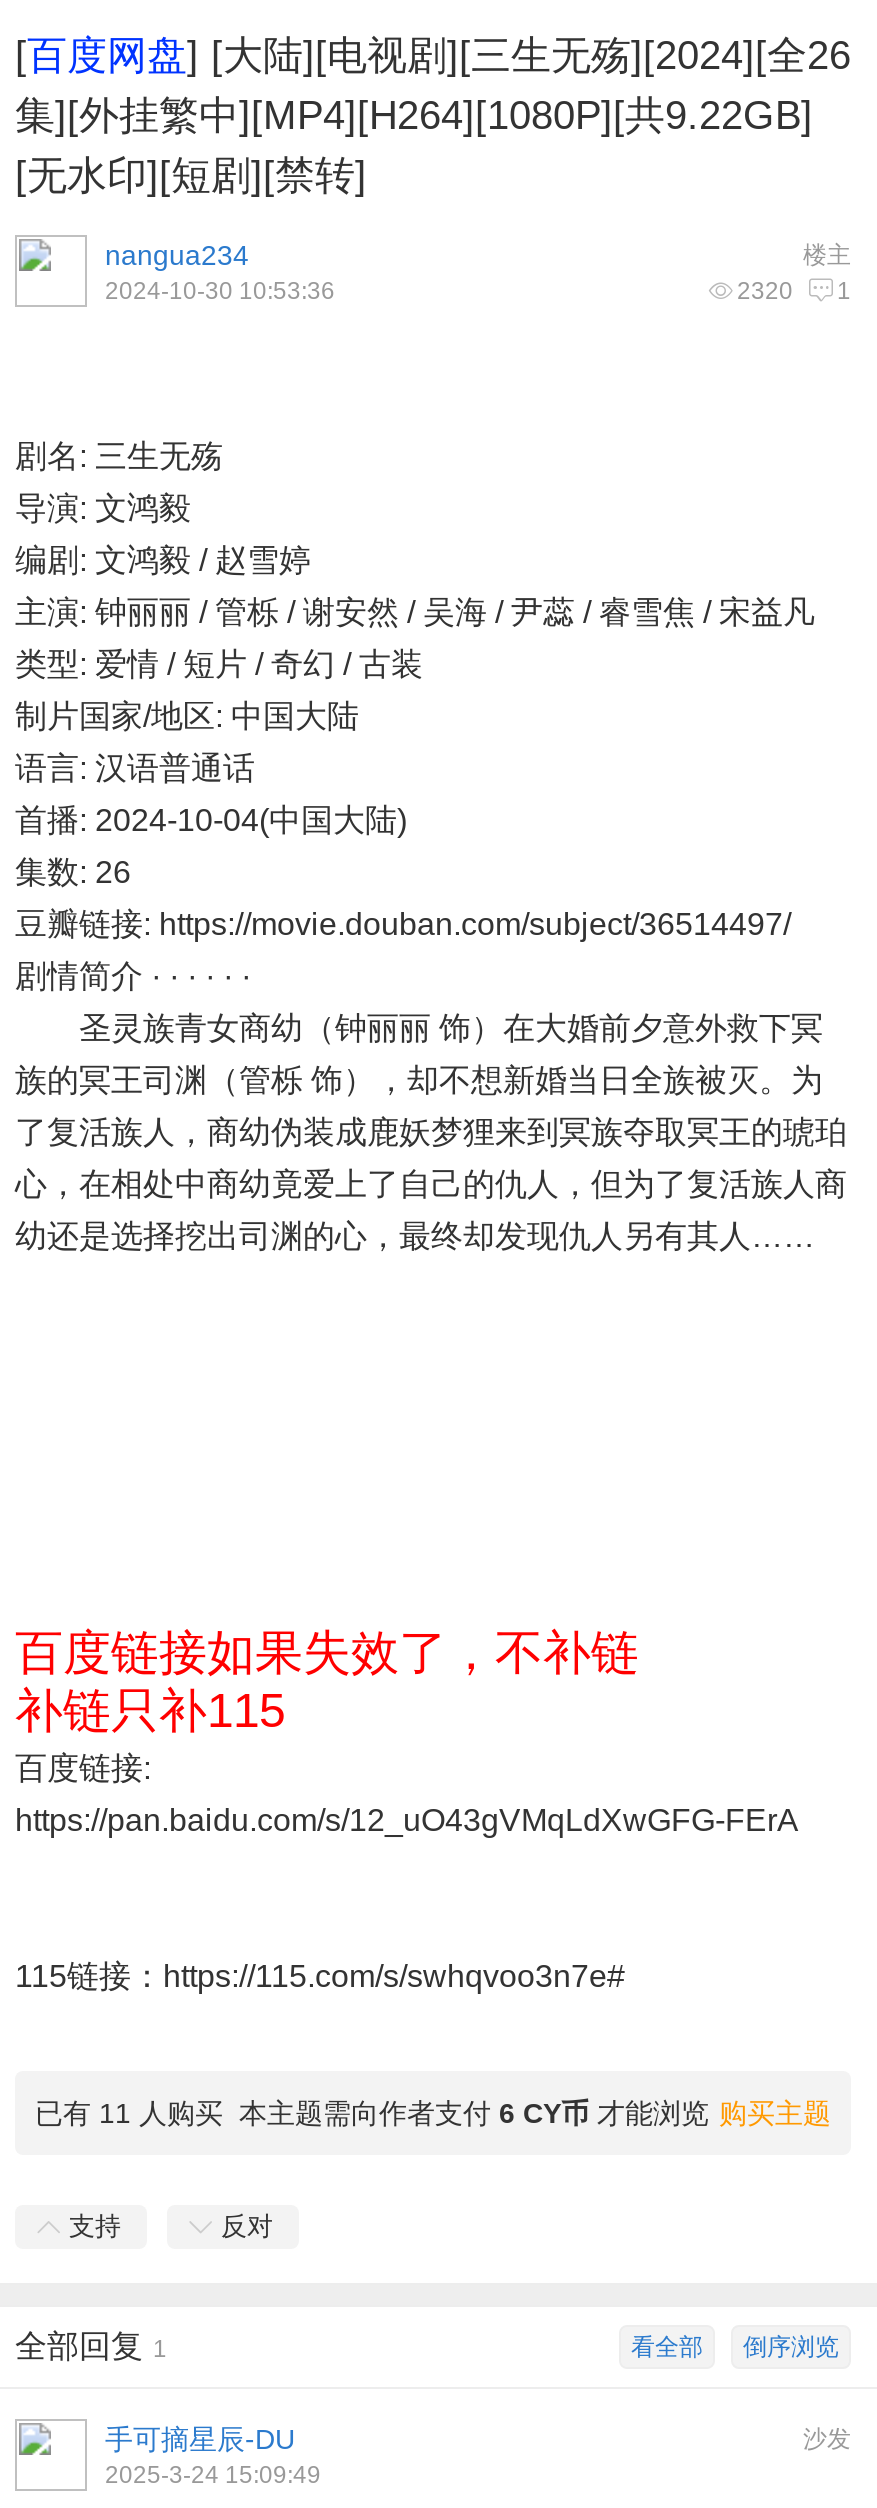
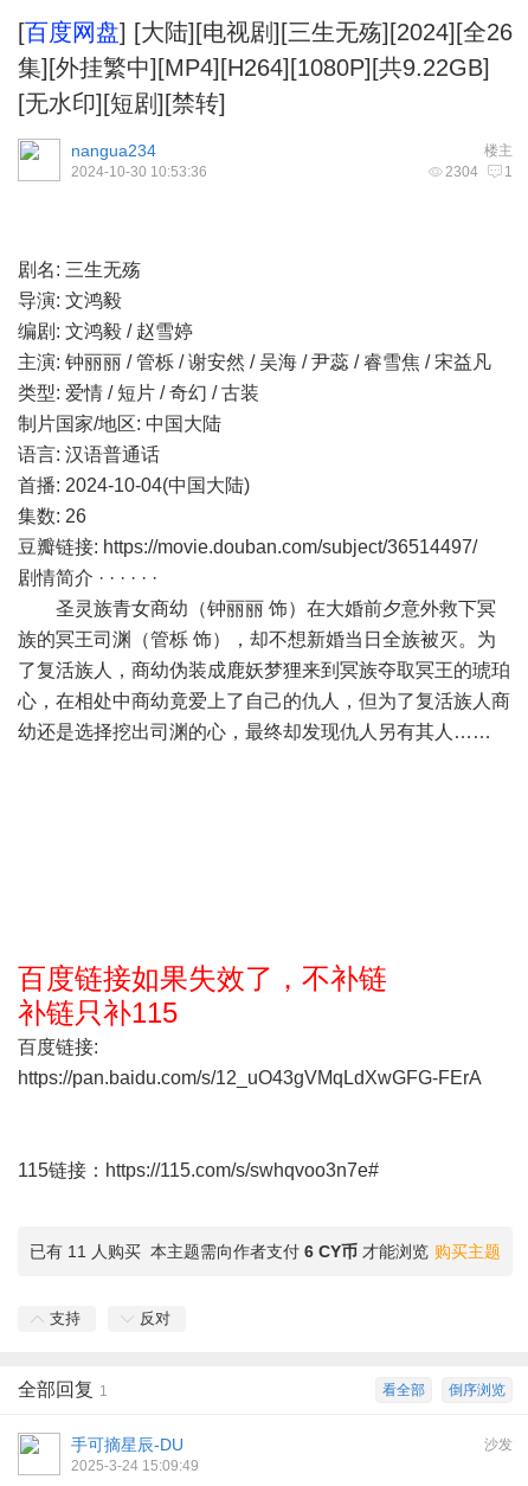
[737,277,851,305] 2320 1 -> [445,164,513,180] 2304 1

